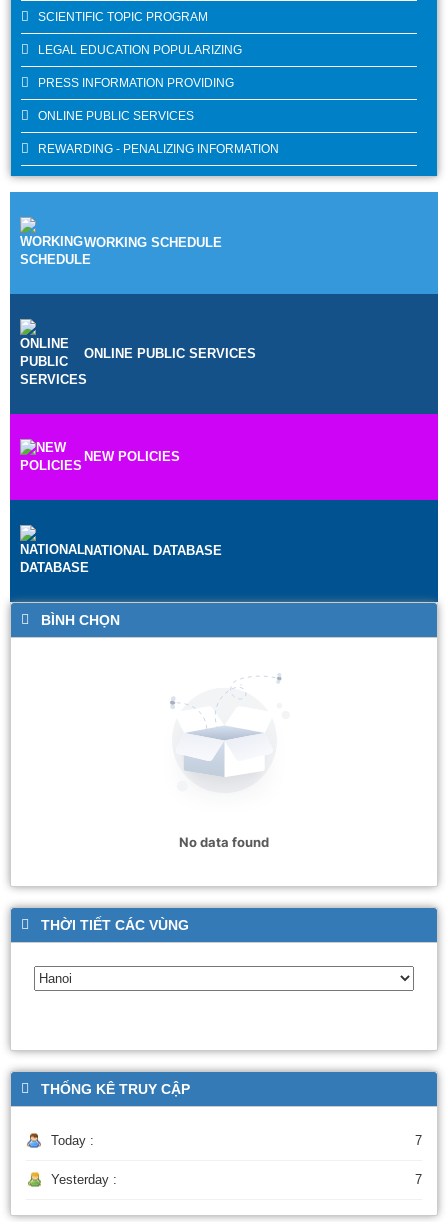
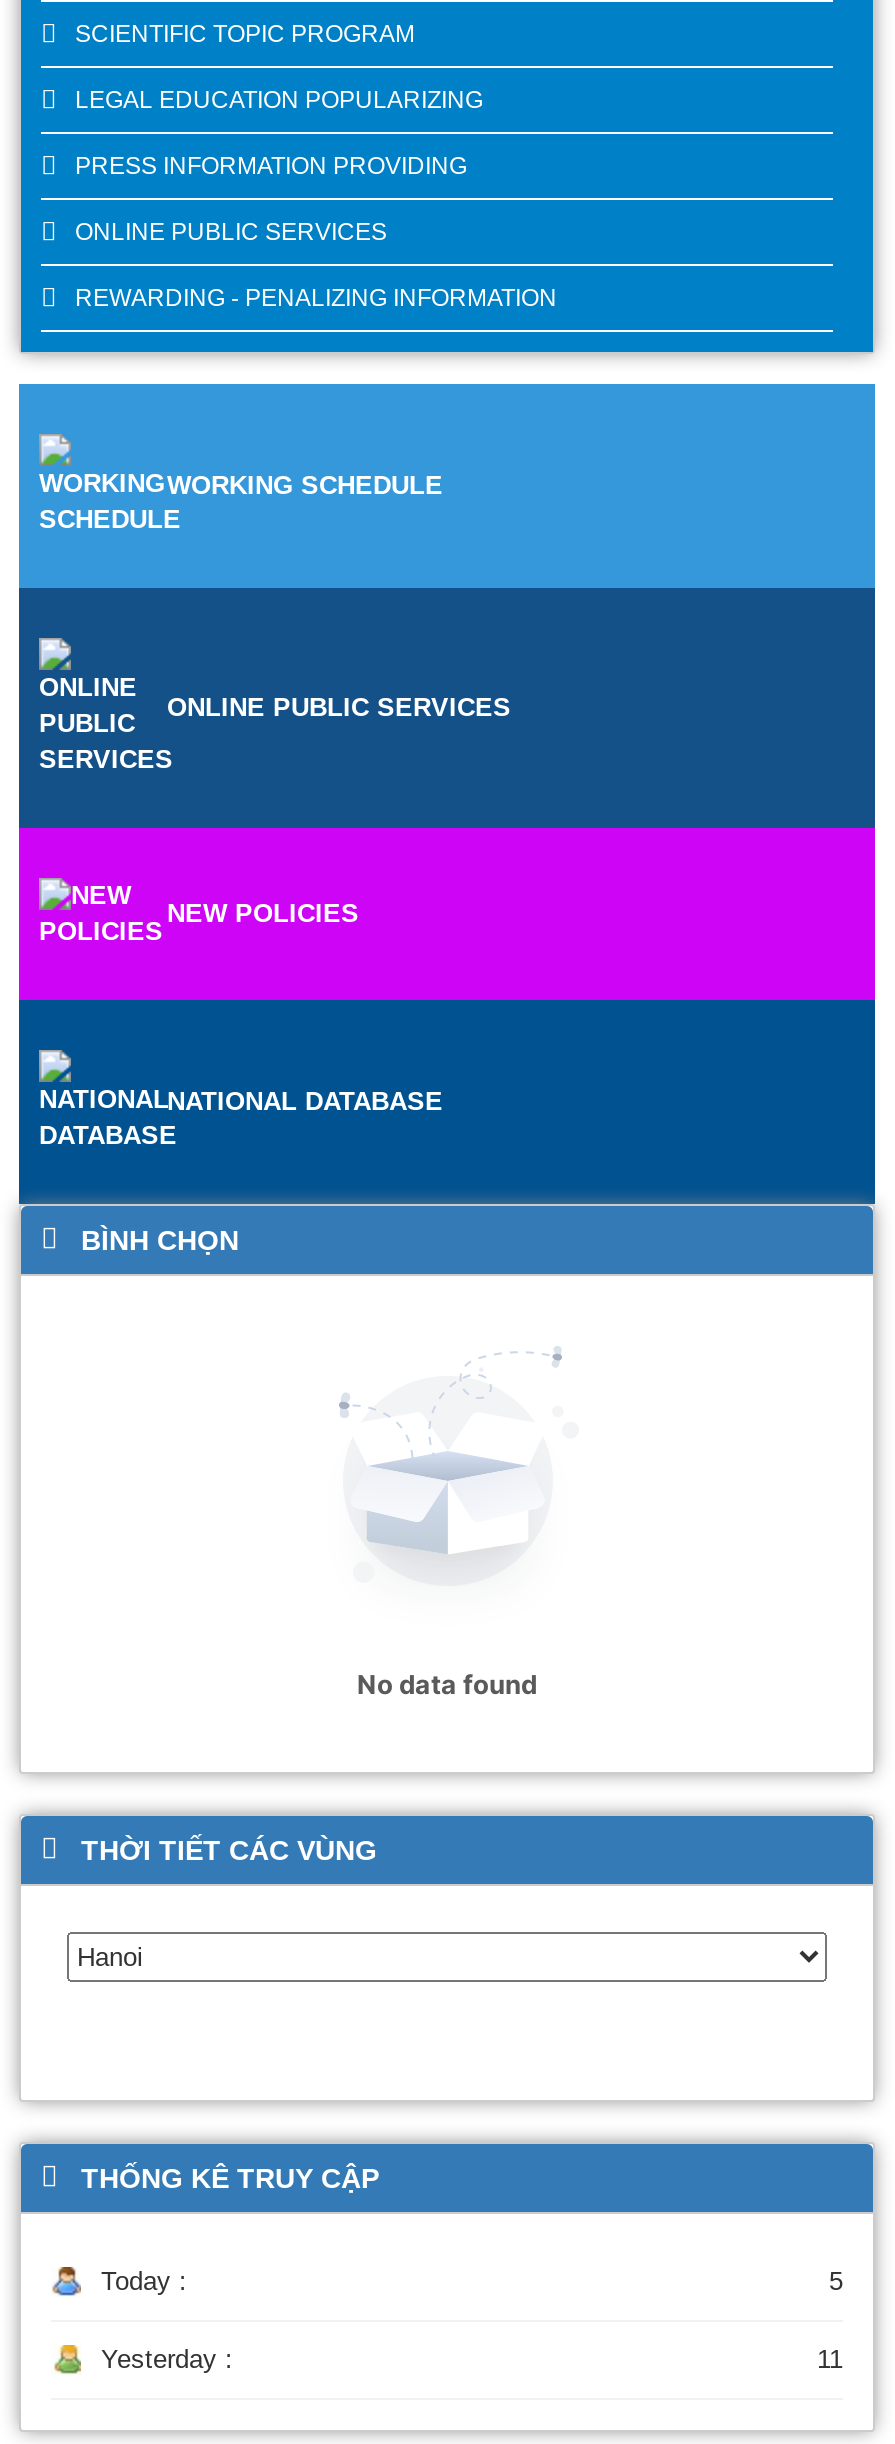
[415,1133,422,1148] 7 -> [829,2267,843,2297] 5
[415,1172,422,1187] 7 -> [817,2345,843,2375] 11

